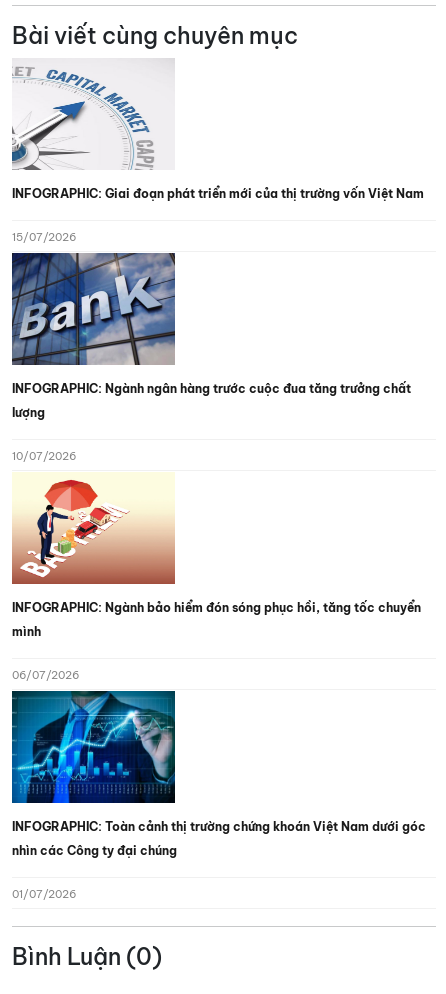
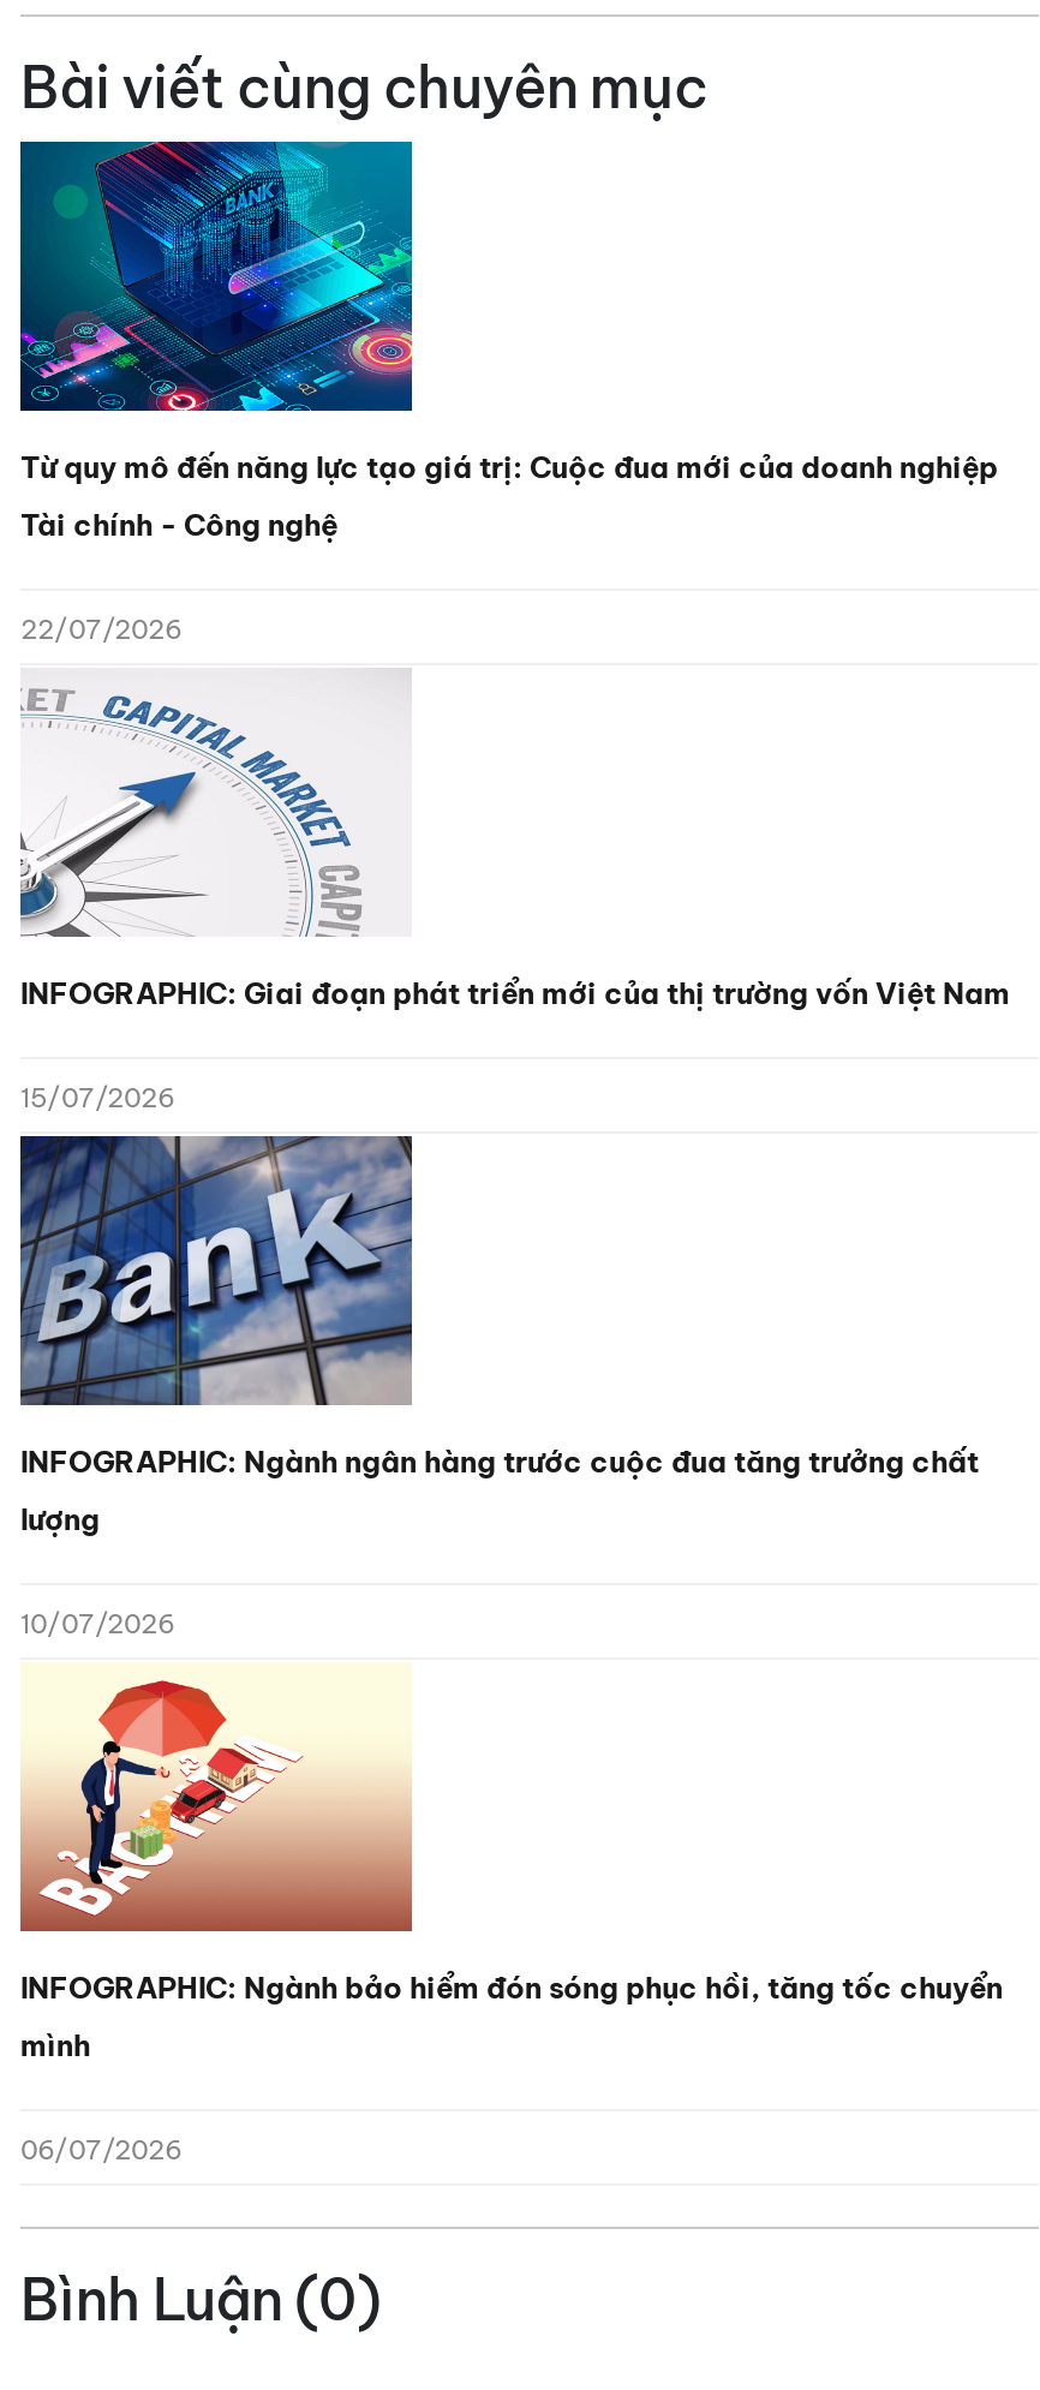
none -> [18,139,998,645] [image] | Từ quy mô đến năng lực tạo giá trị: Cuộc đua mới của doanh nghiệp | Tài chính - Công nghệ | 22/07/2026
moved [10,69,424,682] -> [16,694,1010,2166]: [image] | INFOGRAPHIC: Giai đoạn phát triển mới của thị trường vốn Việt Nam | 15/07/2026 | ... | mình | 06/07/2026
[11,690,426,901] [image] | INFOGRAPHIC: Toàn cảnh thị trường chứng khoán Việt Nam dưới góc | nhìn các Công ty đại chúng | 01/07/2026 -> none

